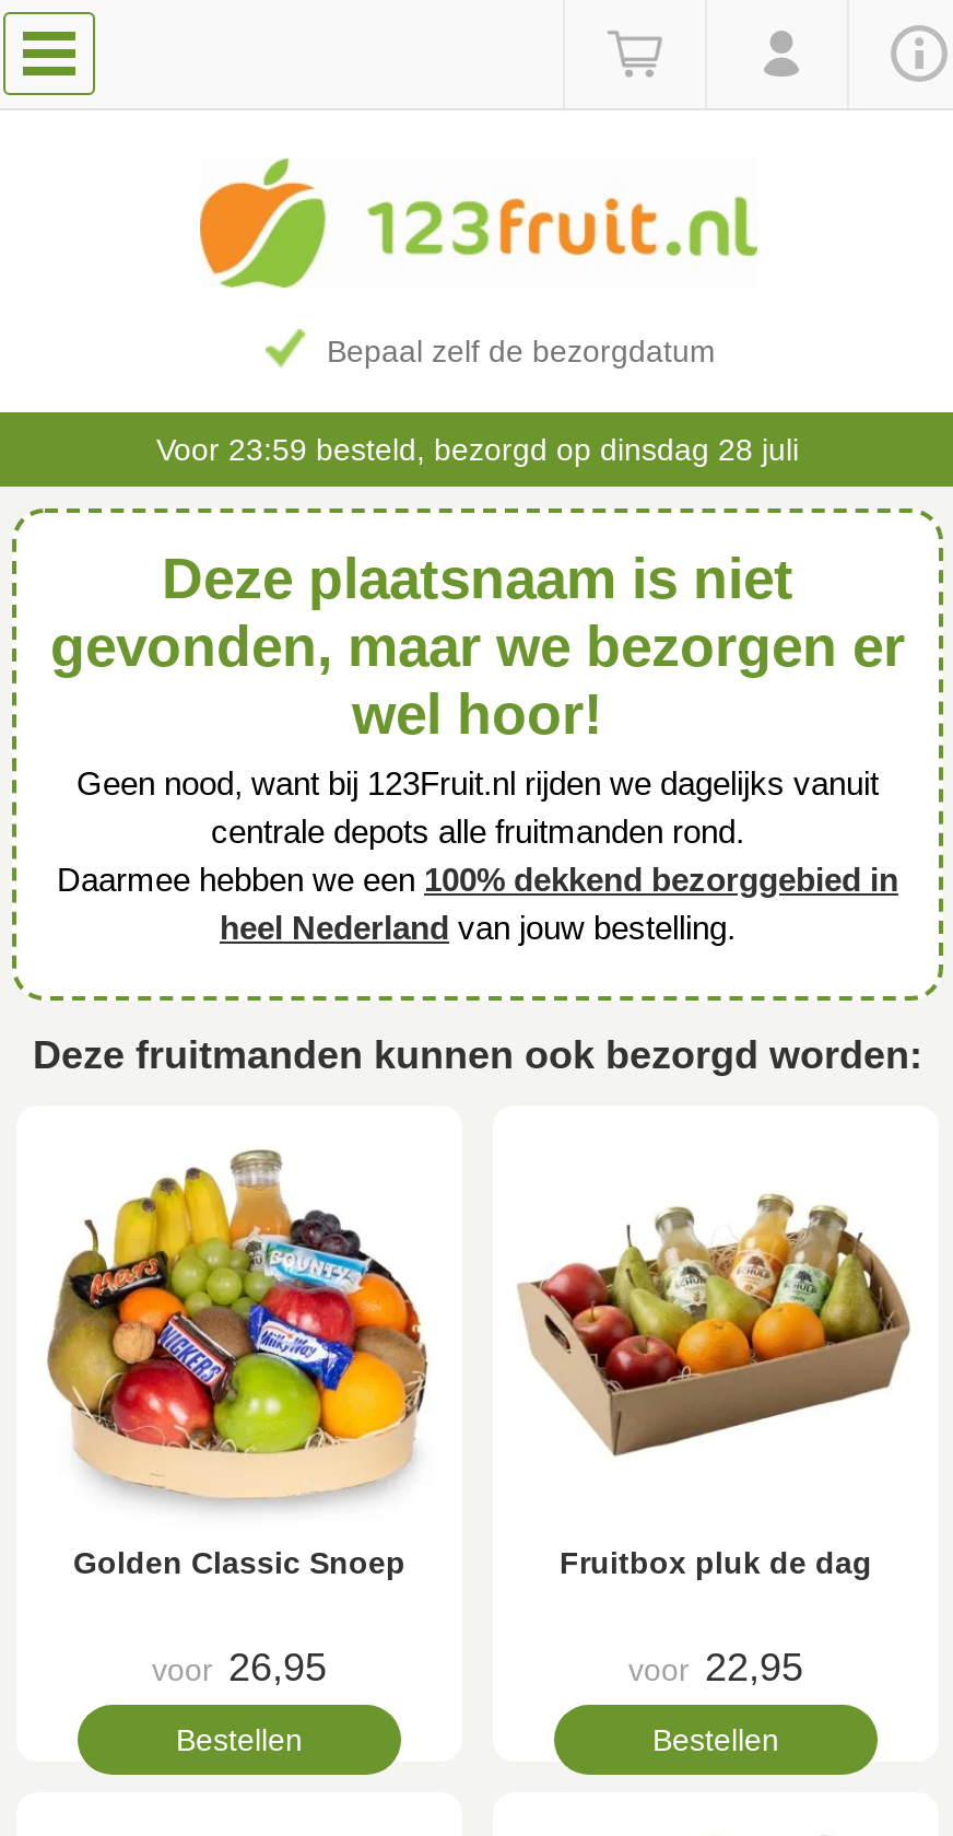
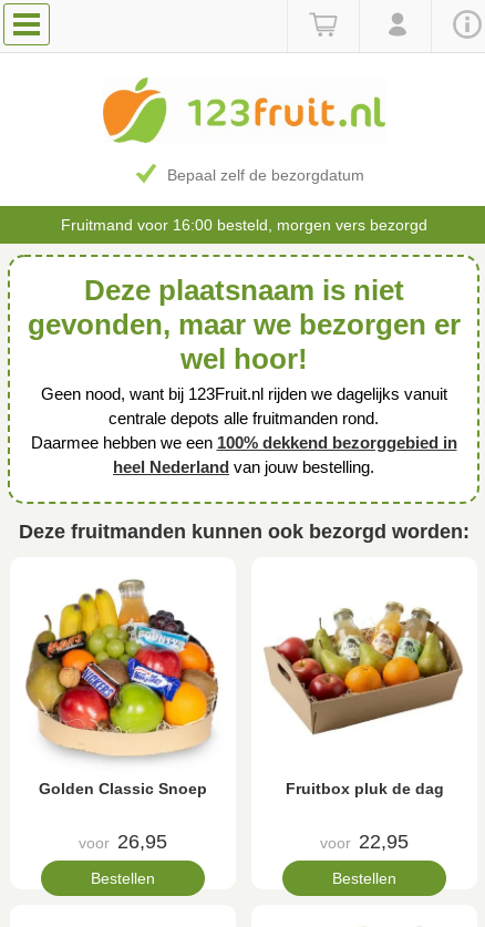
[156,433,799,468] Voor 23:59 besteld, bezorgd op dinsdag 28 juli -> [60,216,427,234] Fruitmand voor 16:00 besteld, morgen vers bezorgd

